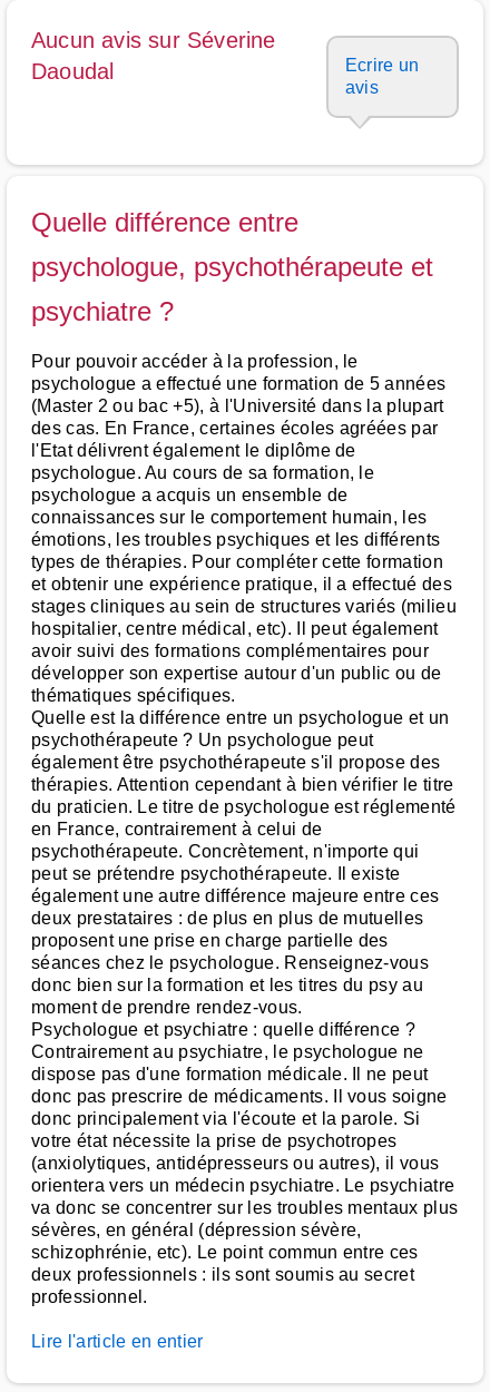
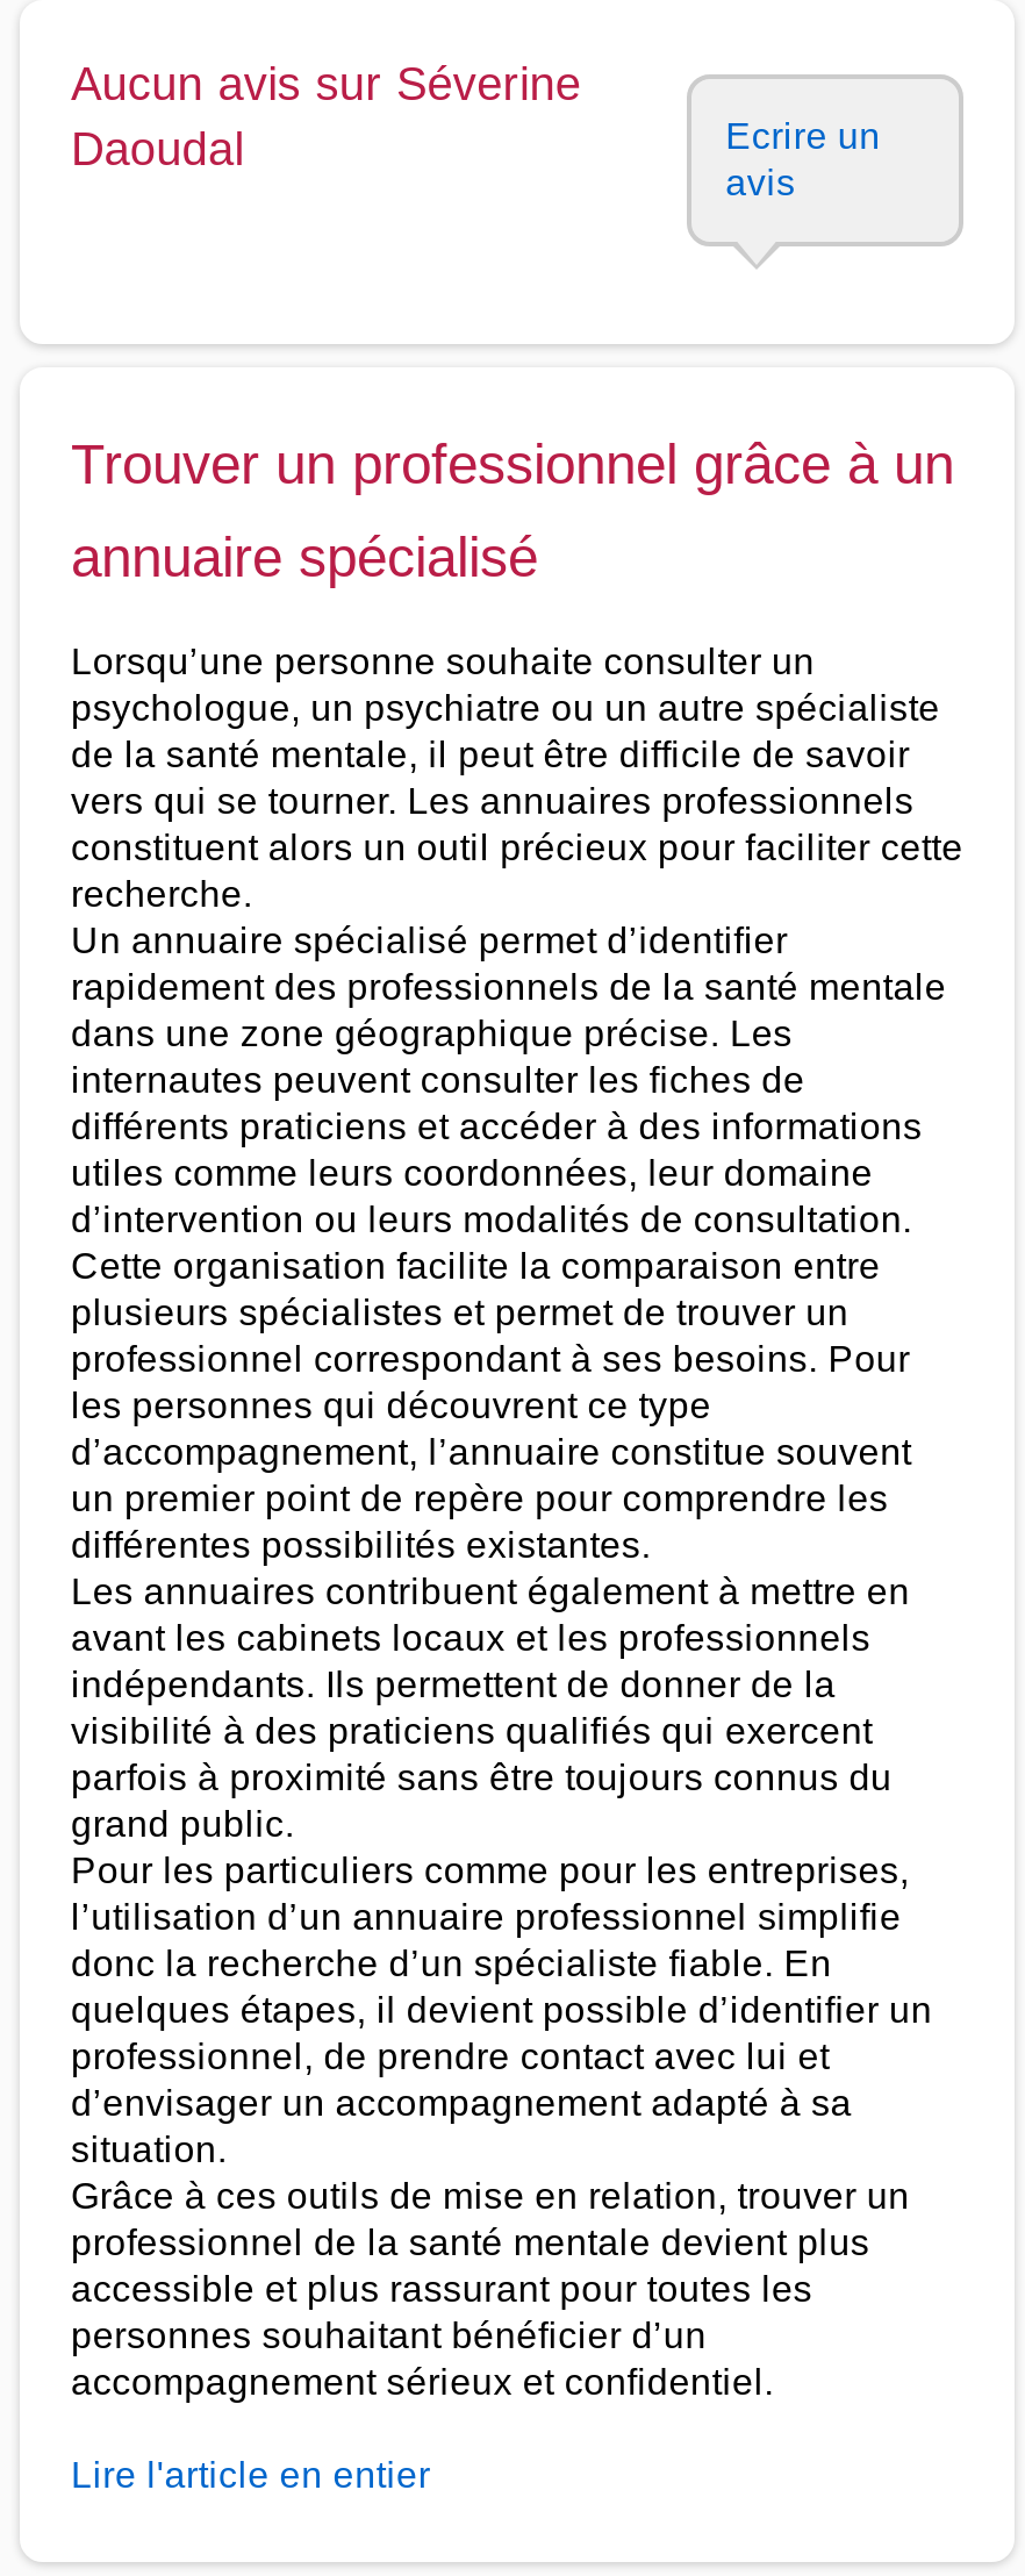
[31,207,458,1306] Quelle différence entre | psychologue, psychothérapeute et | psychiatre ? | Pour pouvoir accéder à la profession, le | psychologue a effectué une formation de 5 années | (Master 2 ou bac +5), à l'Université dans la plupart | des cas. En France, certaines écoles agréées par | l'Etat délivrent également le diplôme de | psychologue. Au cours de sa formation, le | psychologue a acquis un ensemble de | connaissances sur le comportement humain, les | émotions, les troubles psychiques et les différents | types de thérapies. Pour compléter cette formation | et obtenir une expérience pratique, il a effectué des | stages cliniques au sein de structures variés (milieu | hospitalier, centre médical, etc). Il peut également | avoir suivi des formations complémentaires pour | développer son expertise autour d'un public ou de | thématiques spécifiques. | Quelle est la différence entre un psychologue et un | psychothérapeute ? Un psychologue peut | également être psychothérapeute s'il propose des | thérapies. Attention cependant à bien vérifier le titre | du praticien. Le titre de psychologue est réglementé | en France, contrairement à celui de | psychothérapeute. Concrètement, n'importe qui | peut se prétendre psychothérapeute. Il existe | également une autre différence majeure entre ces | deux prestataires : de plus en plus de mutuelles | proposent une prise en charge partielle des | séances chez le psychologue. Renseignez-vous | donc bien sur la formation et les titres du psy au | moment de prendre rendez-vous. | Psychologue et psychiatre : quelle différence ? | Contrairement au psychiatre, le psychologue ne | dispose pas d'une formation médicale. Il ne peut | donc pas prescrire de médicaments. Il vous soigne | donc principalement via l'écoute et la parole. Si | votre état nécessite la prise de psychotropes | (anxiolytiques, antidépresseurs ou autres), il vous | orientera vers un médecin psychiatre. Le psychiatre | va donc se concentrer sur les troubles mentaux plus | sévères, en général (dépression sévère, | schizophrénie, etc). Le point commun entre ces | deux professionnels : ils sont soumis au secret | professionnel. -> [71,432,963,2402] Trouver un professionnel grâce à un | annuaire spécialisé | Lorsqu’une personne souhaite consulter un | psychologue, un psychiatre ou un autre spécialiste | de la santé mentale, il peut être difficile de savoir | vers qui se tourner. Les annuaires professionnels | constituent alors un outil précieux pour faciliter cette | recherche. | Un annuaire spécialisé permet d’identifier | rapidement des professionnels de la santé mentale | dans une zone géographique précise. Les | internautes peuvent consulter les fiches de | différents praticiens et accéder à des informations | utiles comme leurs coordonnées, leur domaine | d’intervention ou leurs modalités de consultation. | Cette organisation facilite la comparaison entre | plusieurs spécialistes et permet de trouver un | professionnel correspondant à ses besoins. Pour | les personnes qui découvrent ce type | d’accompagnement, l’annuaire constitue souvent | un premier point de repère pour comprendre les | différentes possibilités existantes. | Les annuaires contribuent également à mettre en | avant les cabinets locaux et les professionnels | indépendants. Ils permettent de donner de la | visibilité à des praticiens qualifiés qui exercent | parfois à proximité sans être toujours connus du | grand public. | Pour les particuliers comme pour les entreprises, | l’utilisation d’un annuaire professionnel simplifie | donc la recherche d’un spécialiste fiable. En | quelques étapes, il devient possible d’identifier un | professionnel, de prendre contact avec lui et | d’envisager un accompagnement adapté à sa | situation. | Grâce à ces outils de mise en relation, trouver un | professionnel de la santé mentale devient plus | accessible et plus rassurant pour toutes les | personnes souhaitant bénéficier d’un | accompagnement sérieux et confidentiel.

